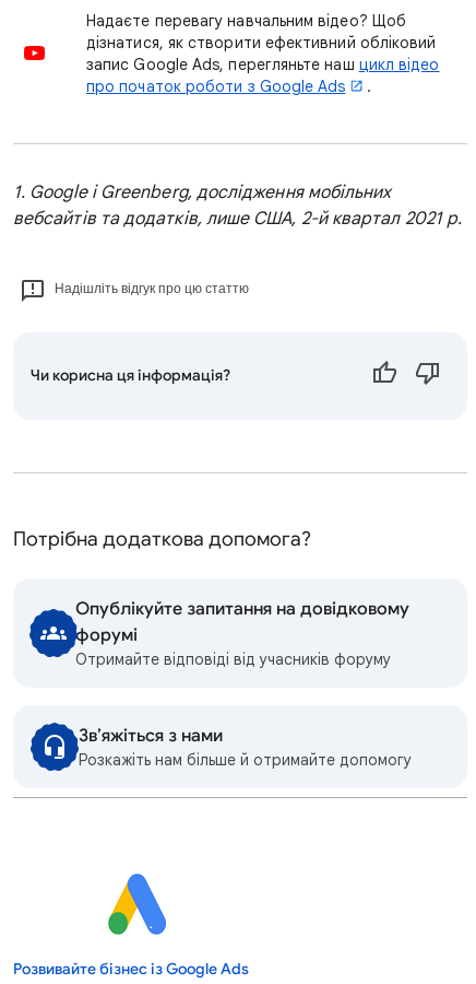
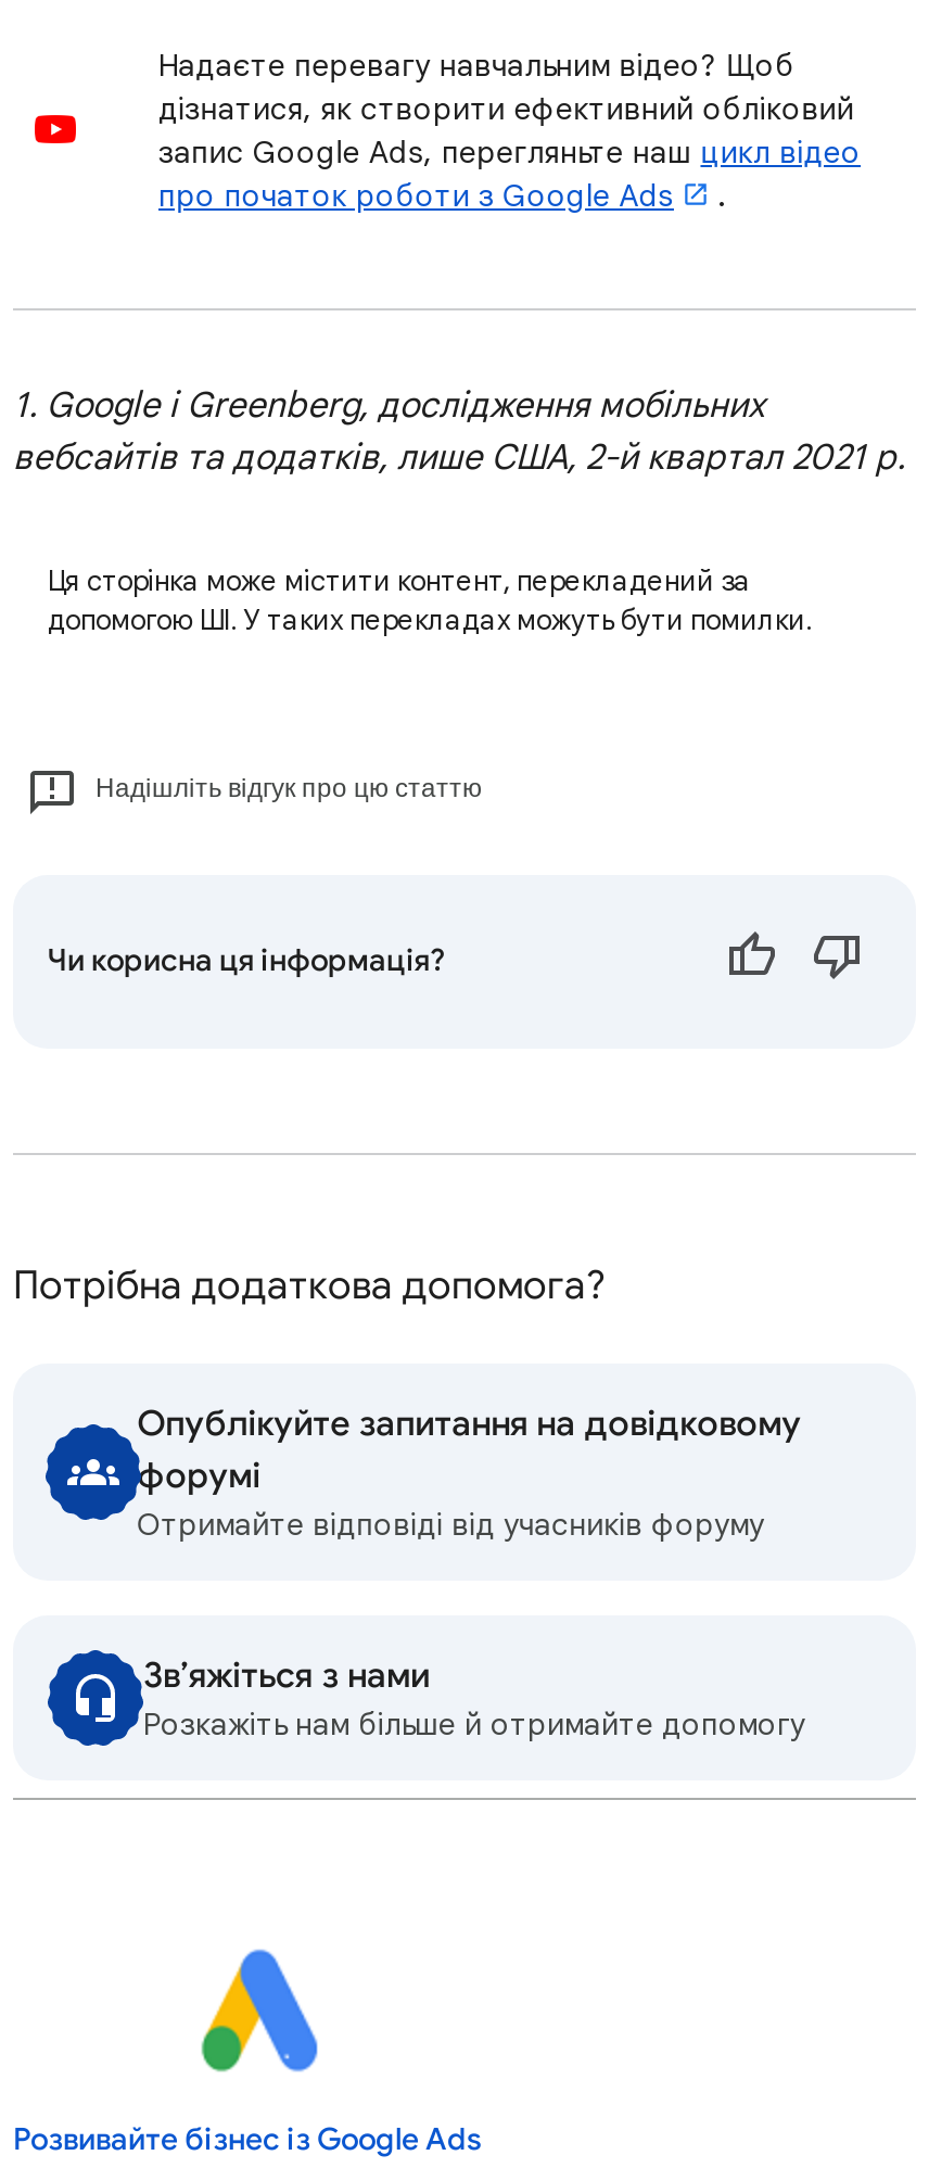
none -> [48,562,812,638] Ця сторінка може містити контент, перекладений за | допомогою ШІ. У таких перекладах можуть бути помилки.

